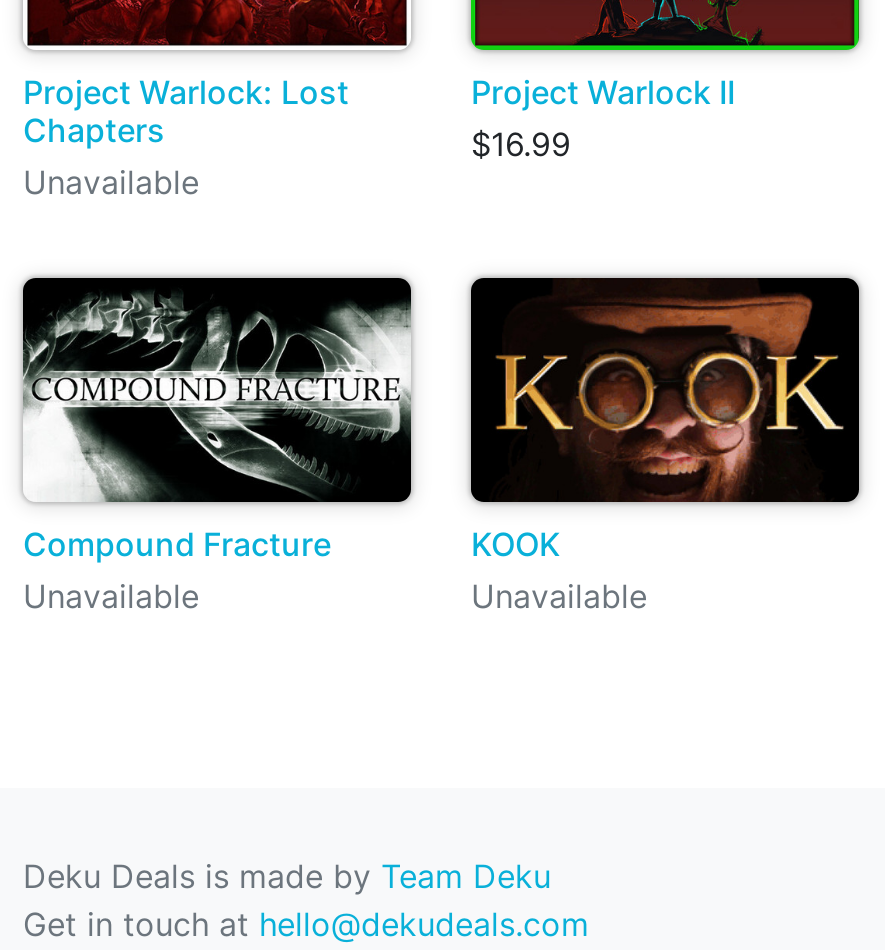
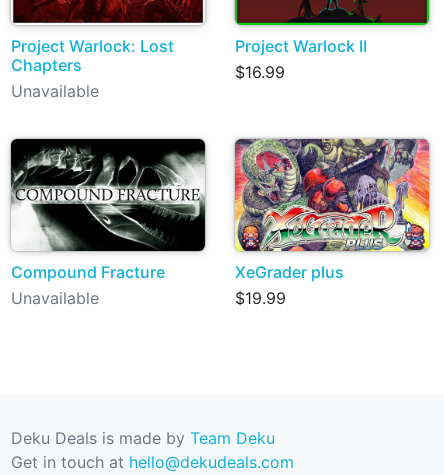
[469,276,861,615] [image] | KOOK | Unavailable -> [234,138,430,308] [image] | XeGrader plus | $19.99

